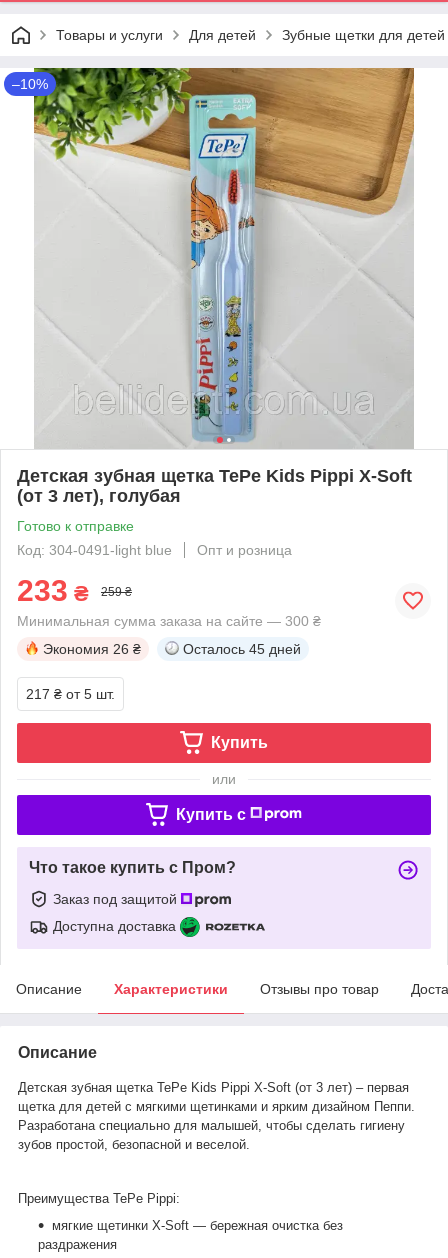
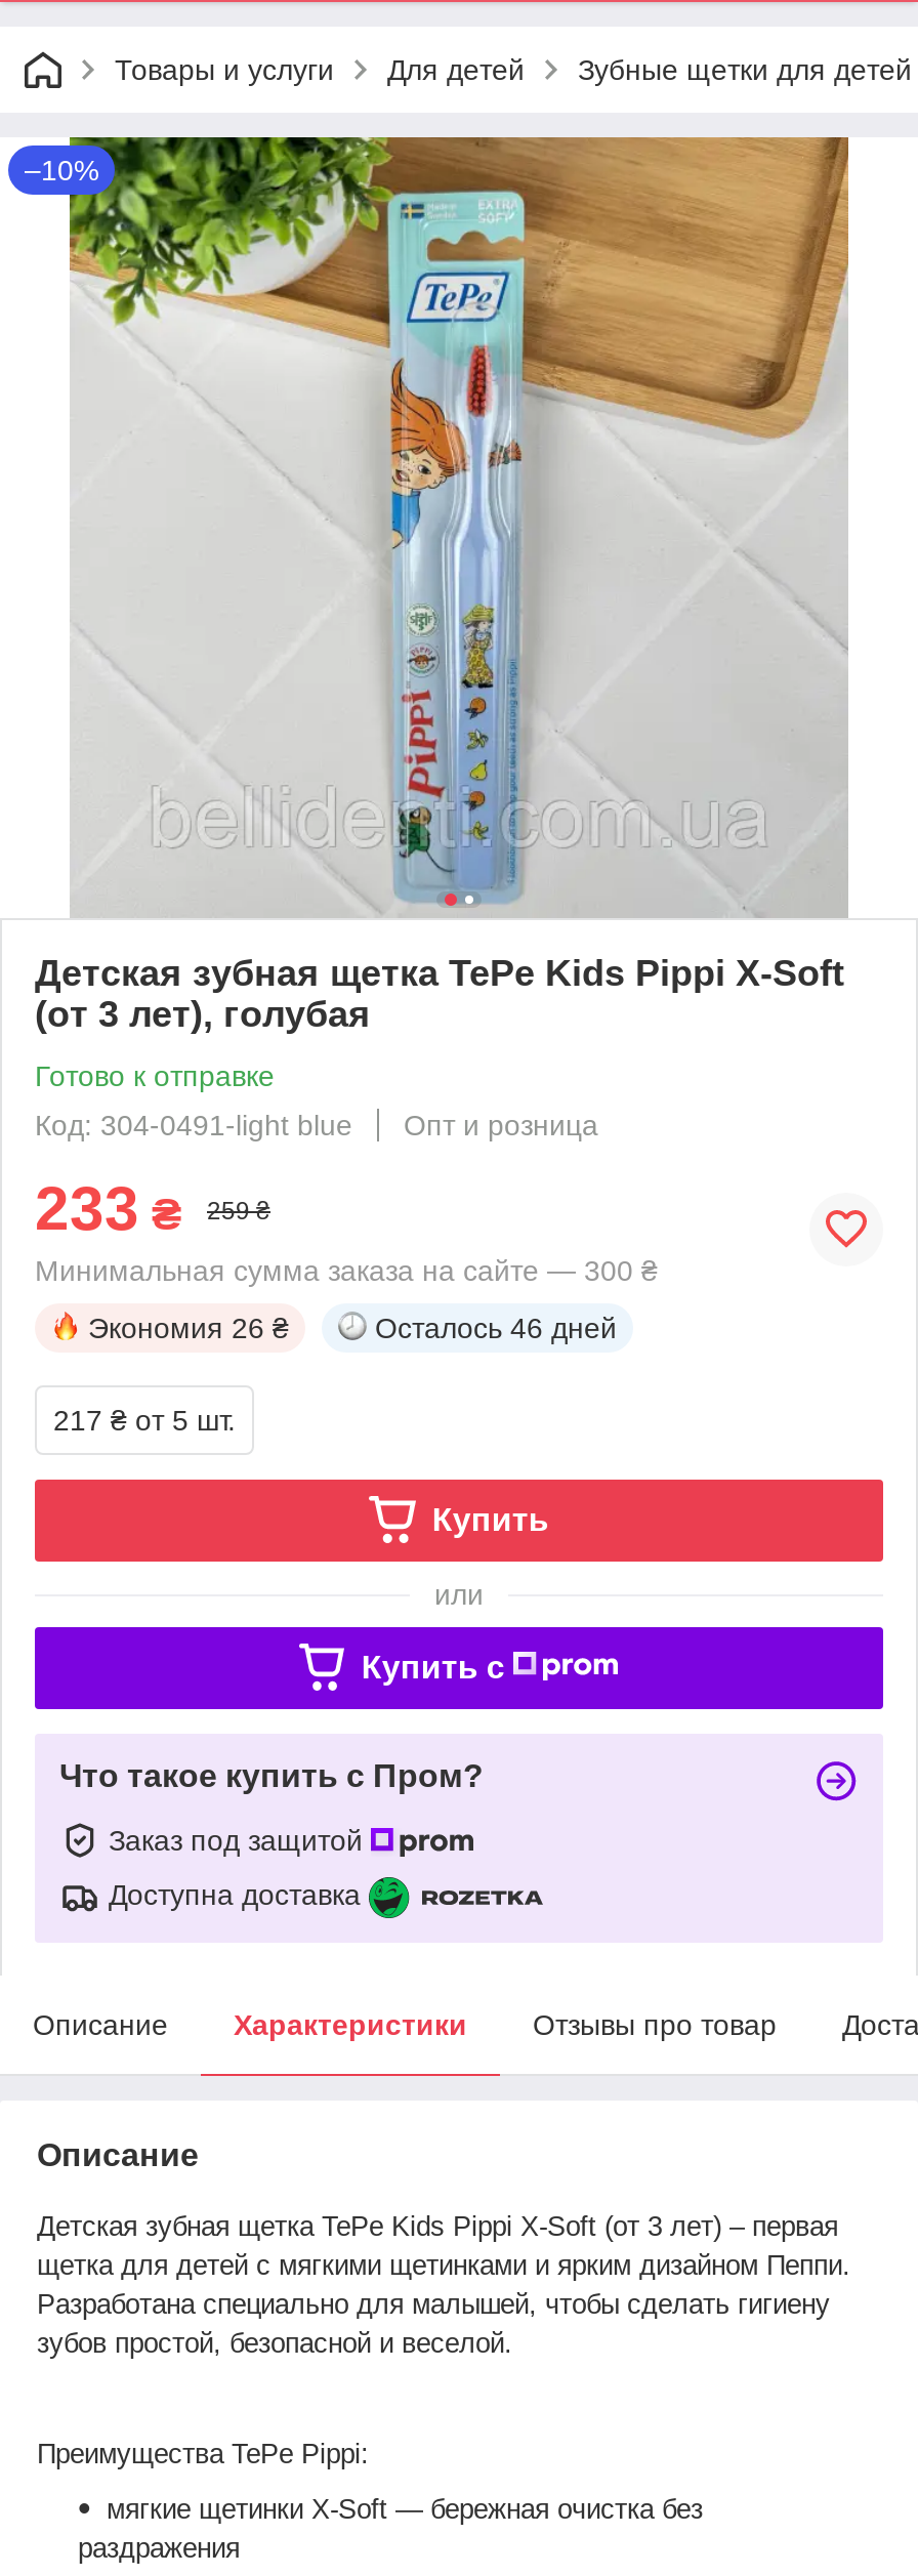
[183,641,301,657] Осталось 45 дней -> [375,1311,617,1344] Осталось 46 дней

